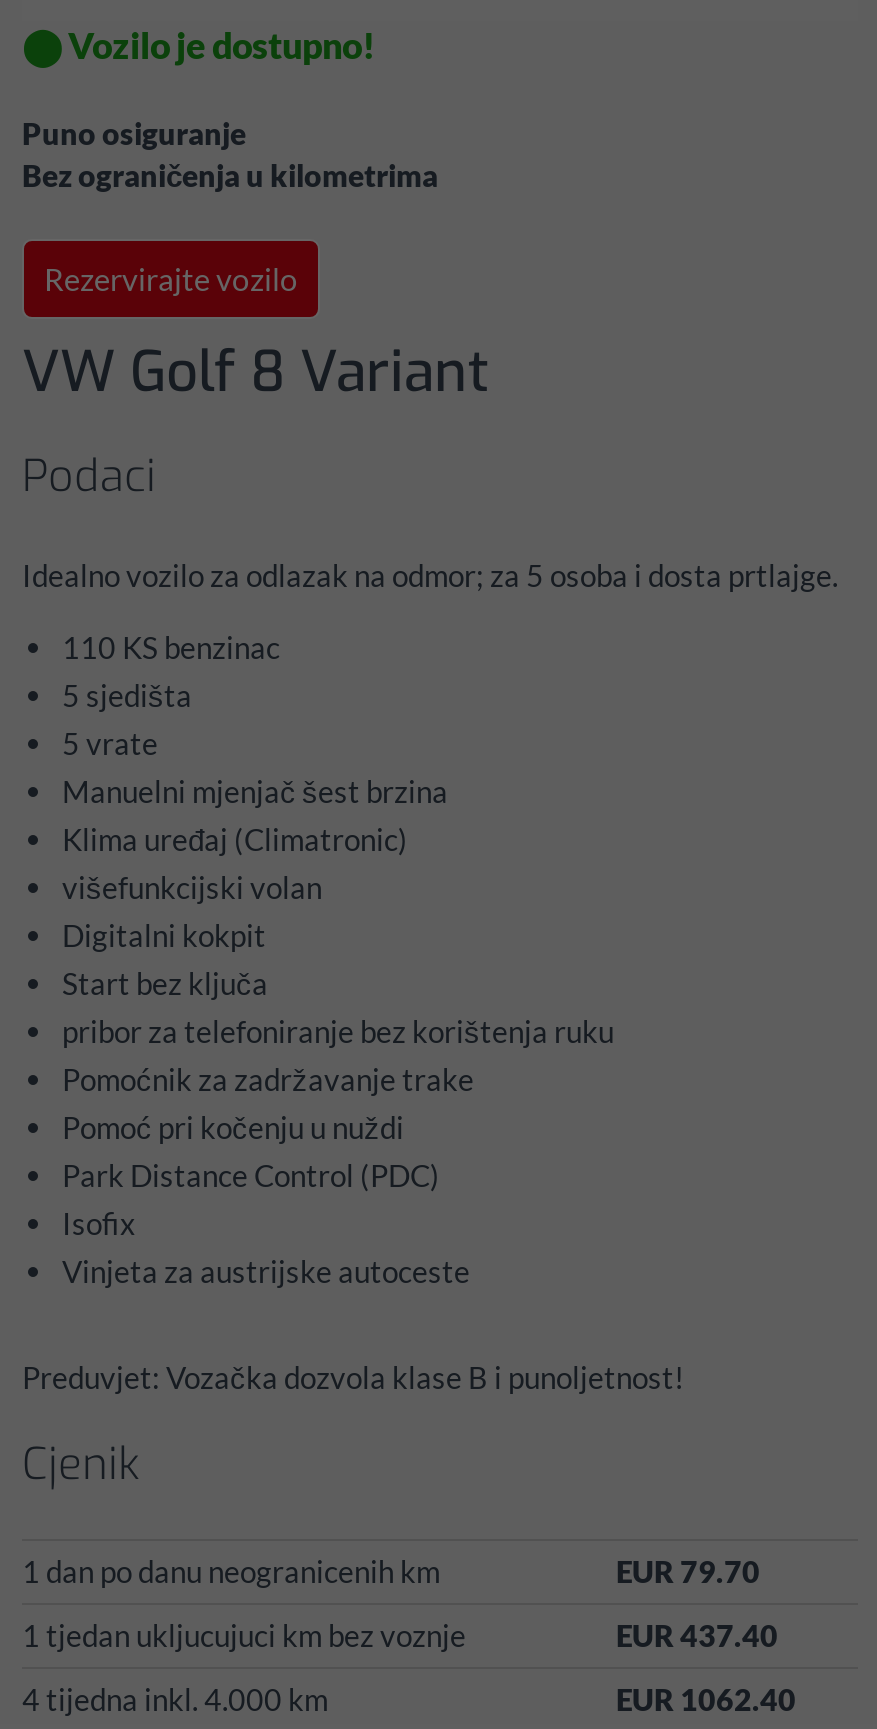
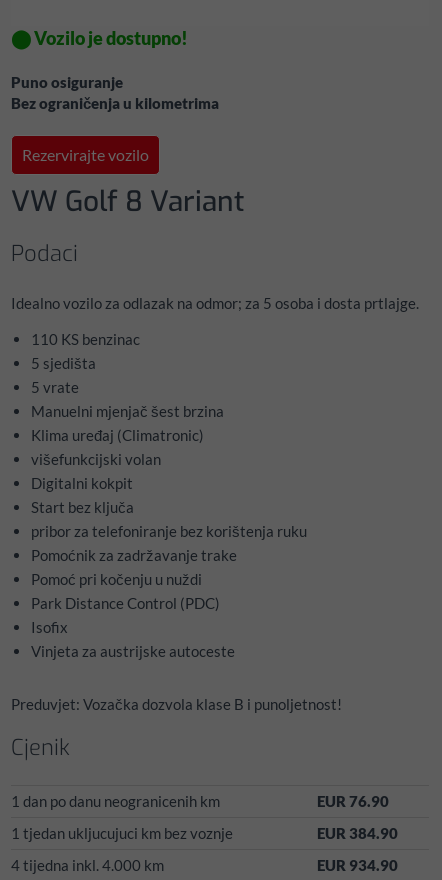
[616,1553,760,1589] EUR 79.70 -> [317,792,389,810] EUR 76.90
[616,1617,778,1653] EUR 437.40 -> [317,824,398,842] EUR 384.90
[616,1681,796,1717] EUR 1062.40 -> [317,856,398,874] EUR 934.90

